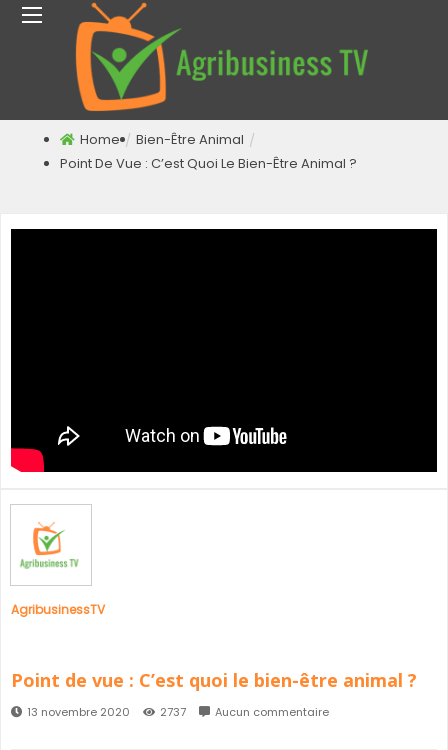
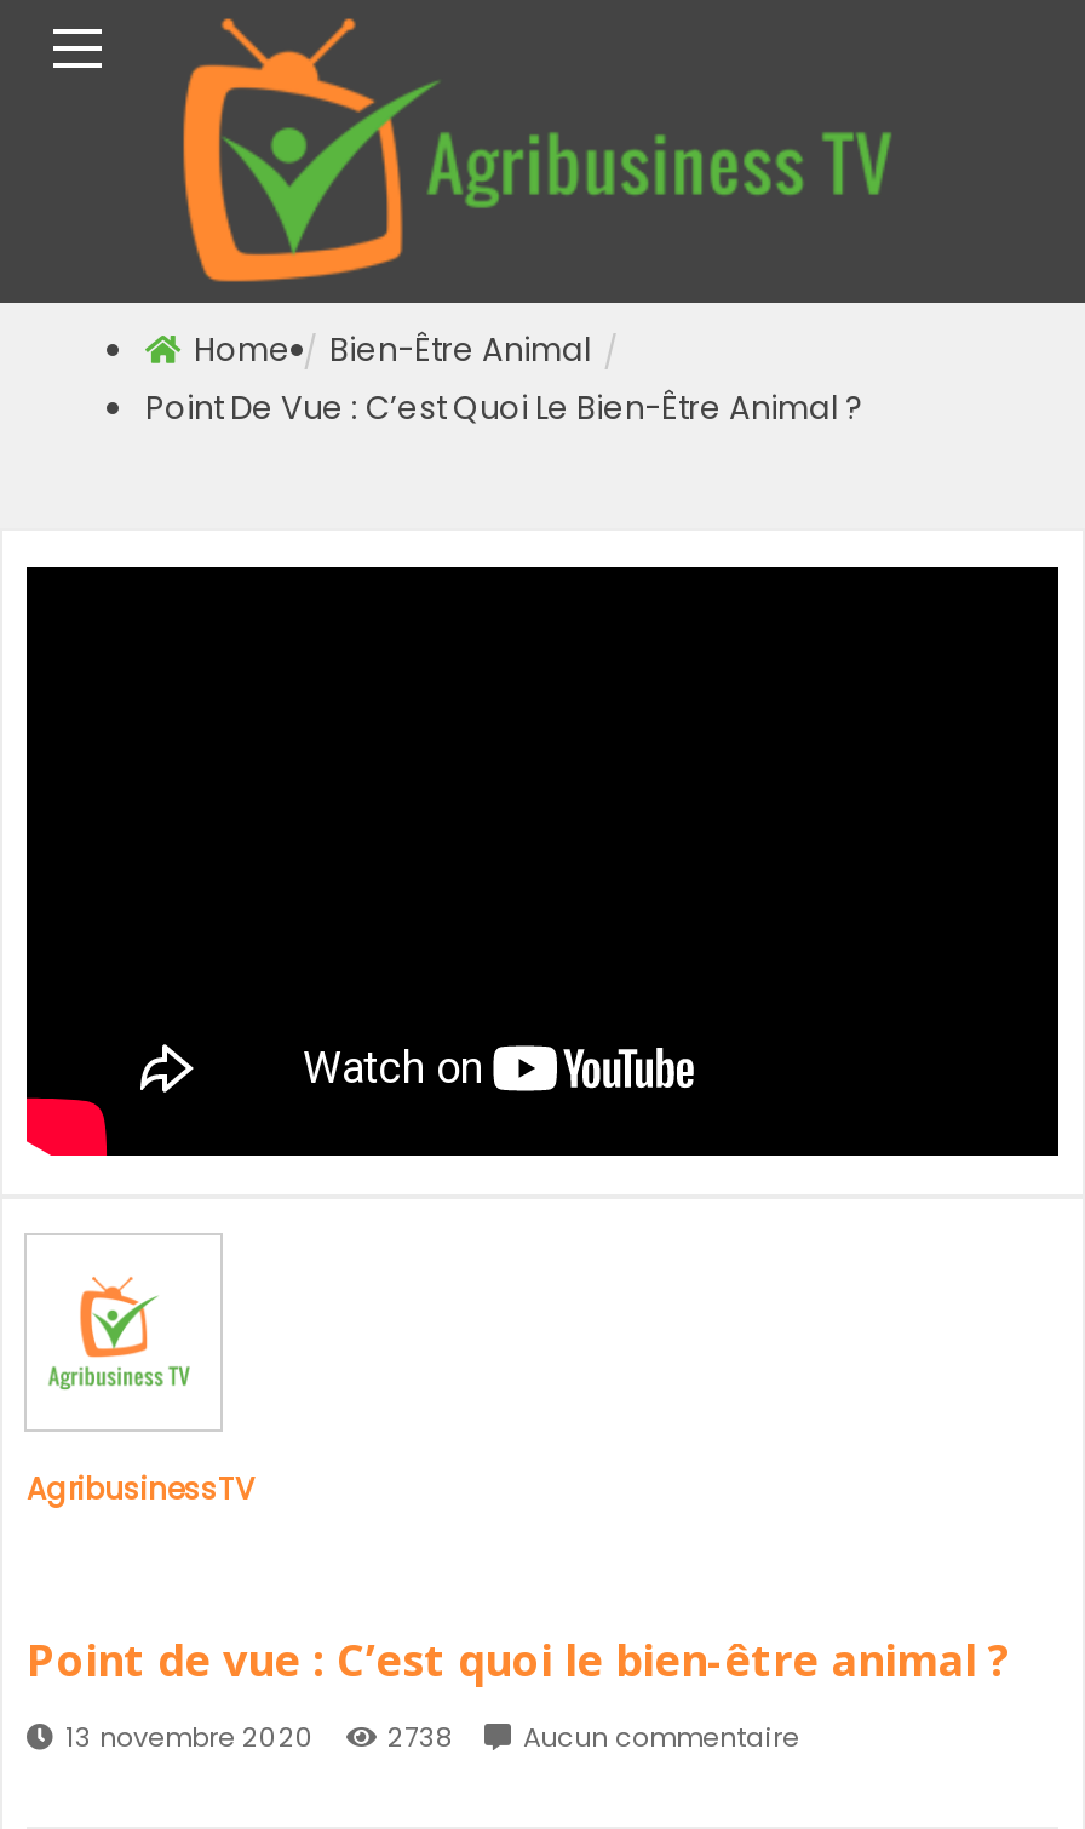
[27,704,329,720] 13 novembre 2020 2737 Aucun commentaire -> [65,1718,799,1757] 13 novembre 2020 2738 Aucun commentaire

